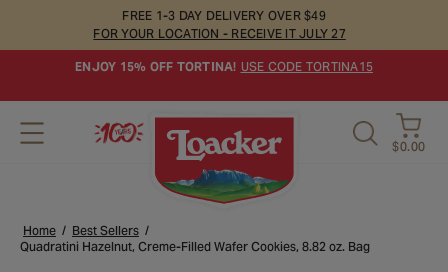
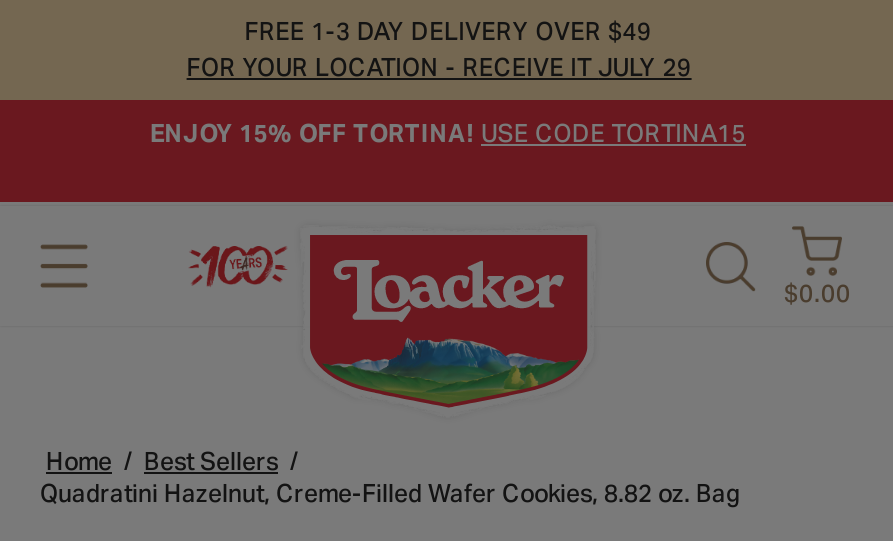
[93,22,346,48] FOR YOUR LOCATION - RECEIVE ITJULY 27 -> [187,44,692,96] FOR YOUR LOCATION - RECEIVE ITJULY 29

